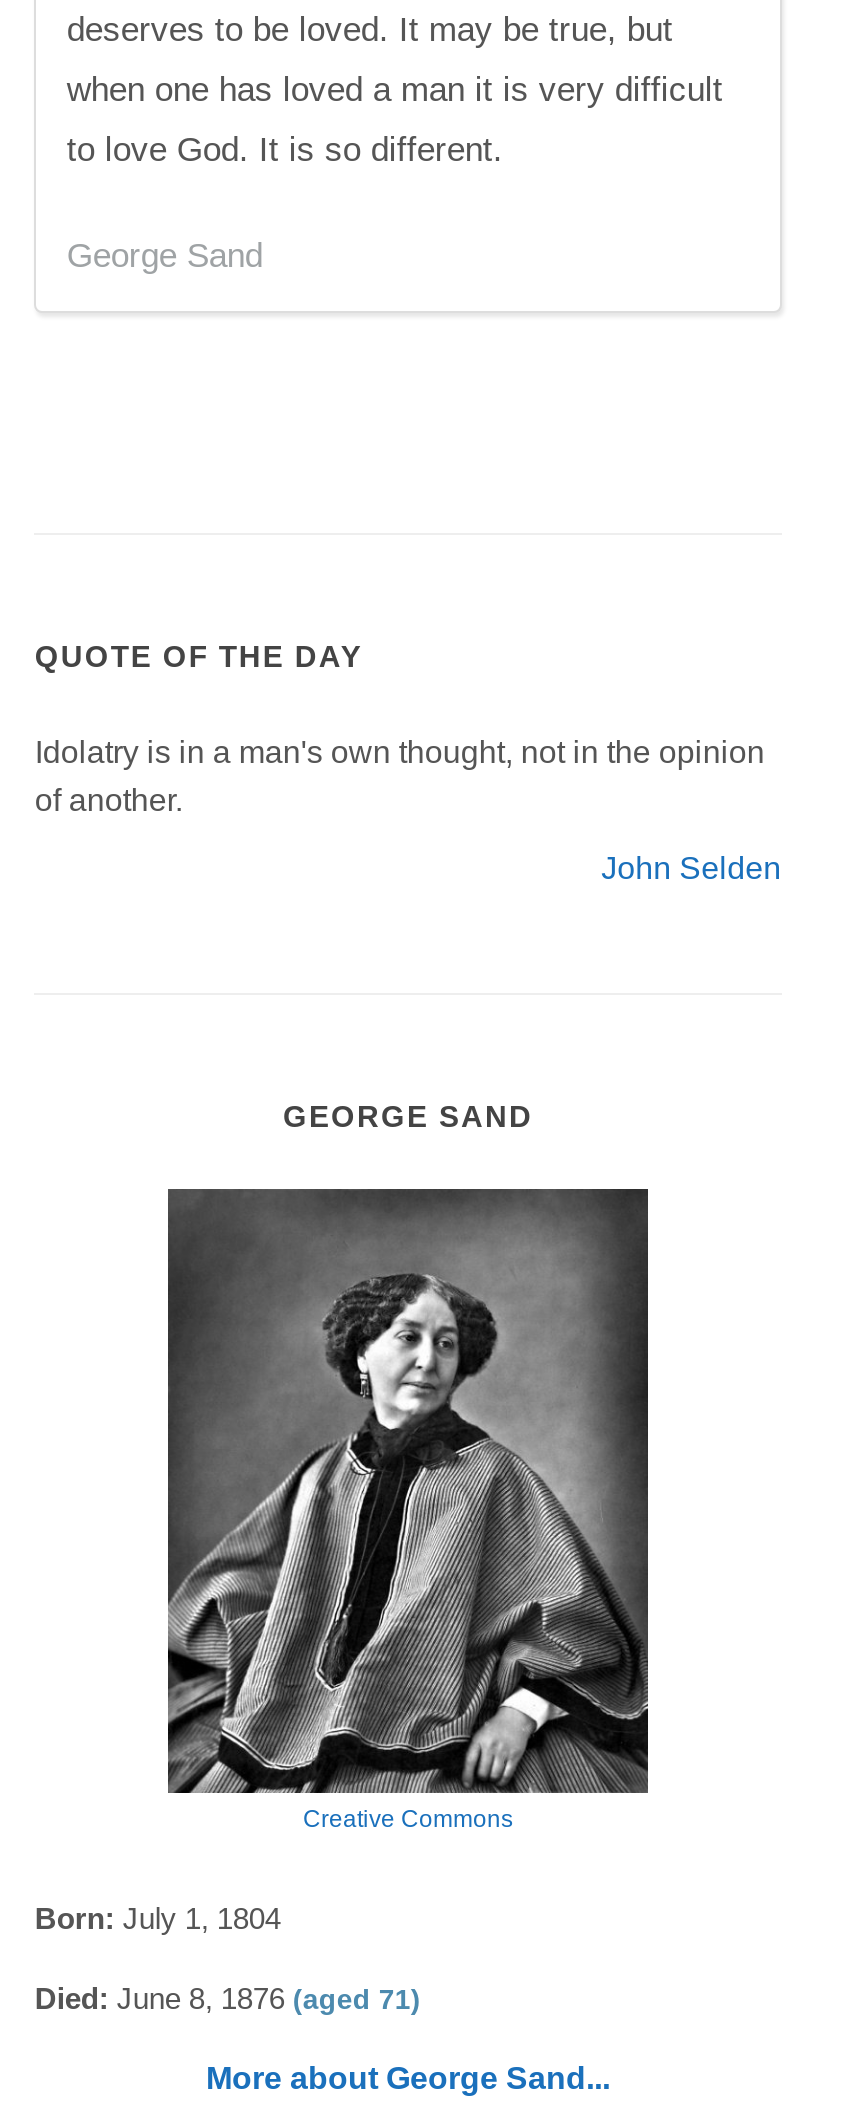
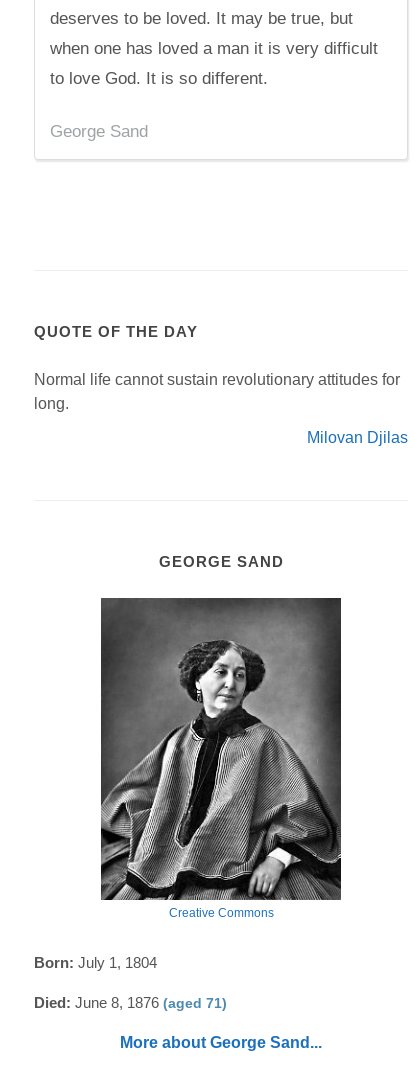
[35,735,765,817] Idolatry is in a man's own thought, not in the opinion | of another. -> [34,371,400,412] Normal life cannot sustain revolutionary attitudes for | long.
[601,851,781,885] John Selden -> [307,429,408,446] Milovan Djilas

